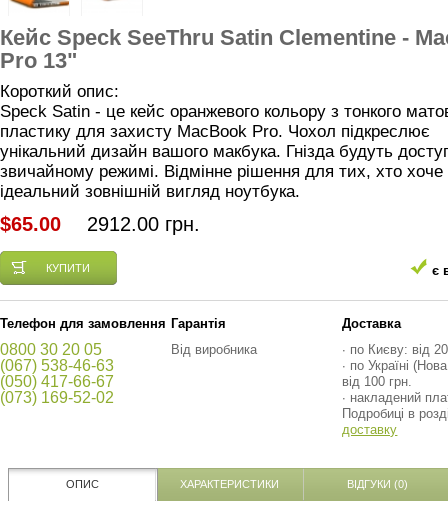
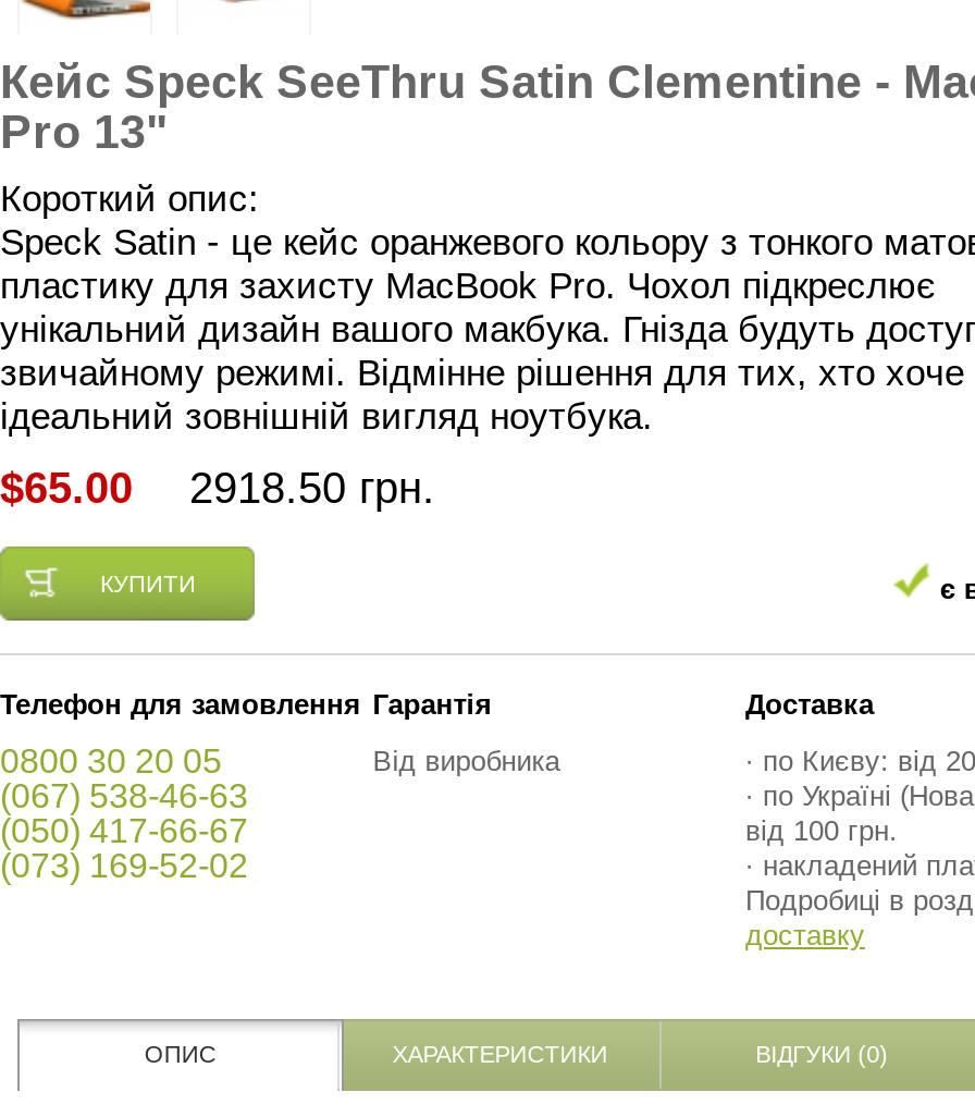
[0,213,200,235] $65.00 2912.00 грн. -> [0,464,435,512] $65.00 2918.50 грн.

